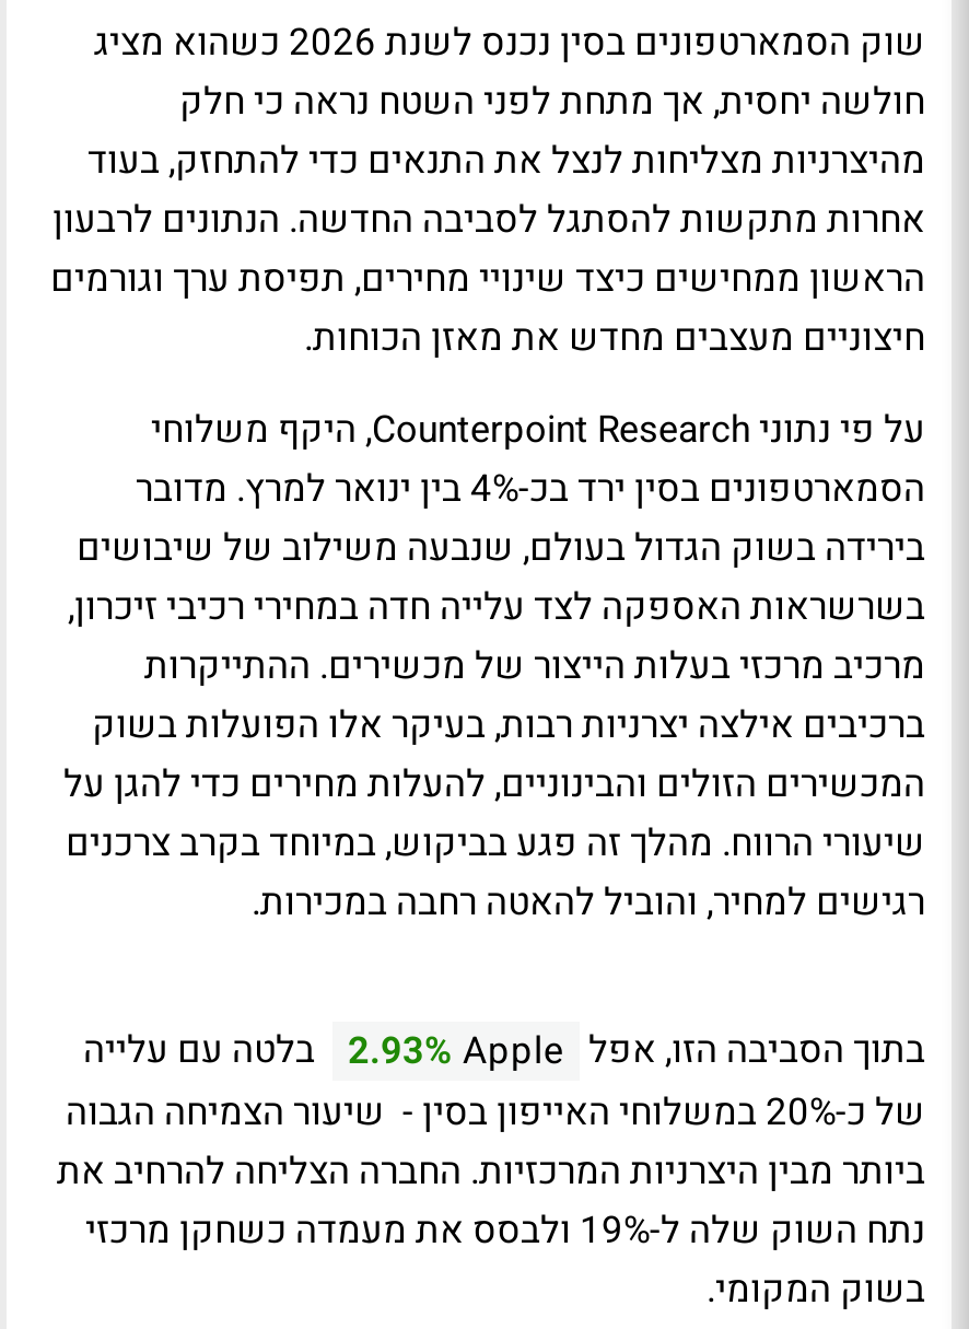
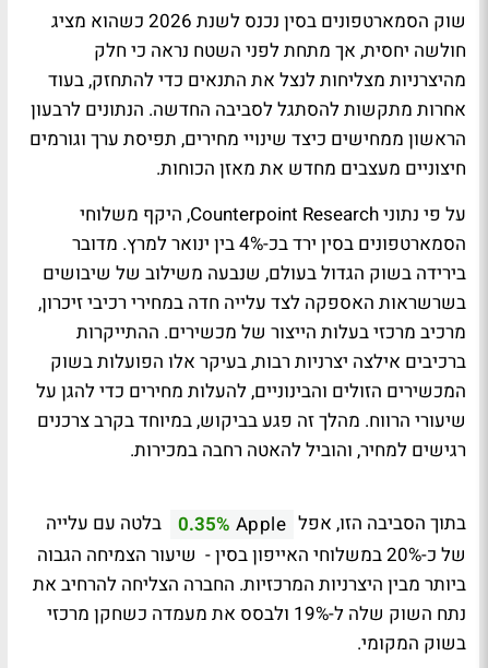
[83,1022,925,1079] בתוך הסביבה הזו, אפל Apple 2.93% בלטה עם עלייה -> [46,510,466,538] בתוך הסביבה הזו, אפל Apple 0.35% בלטה עם עלייה

